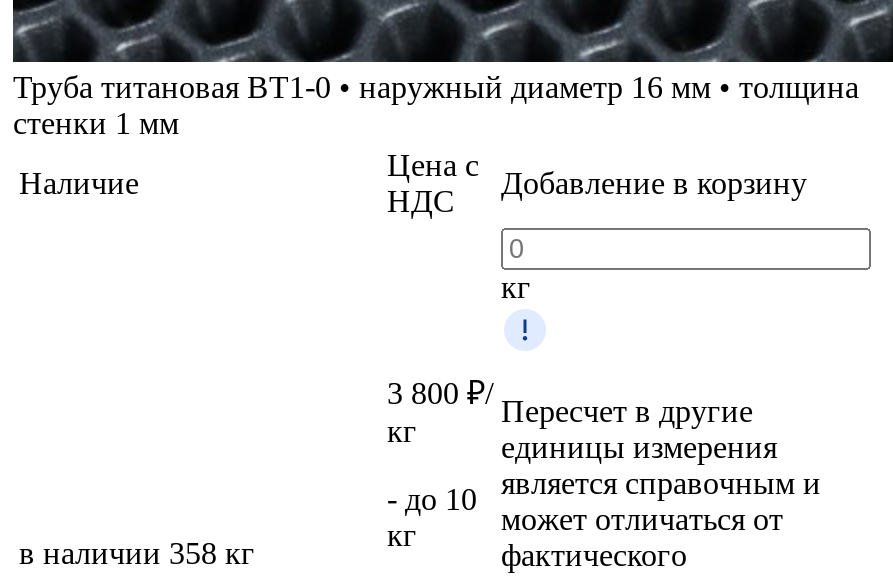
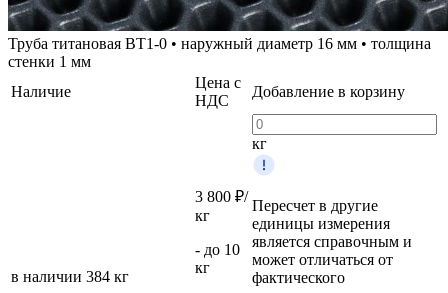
[19,536,255,570] в наличии 358 кг -> [11,268,129,285] в наличии 384 кг

